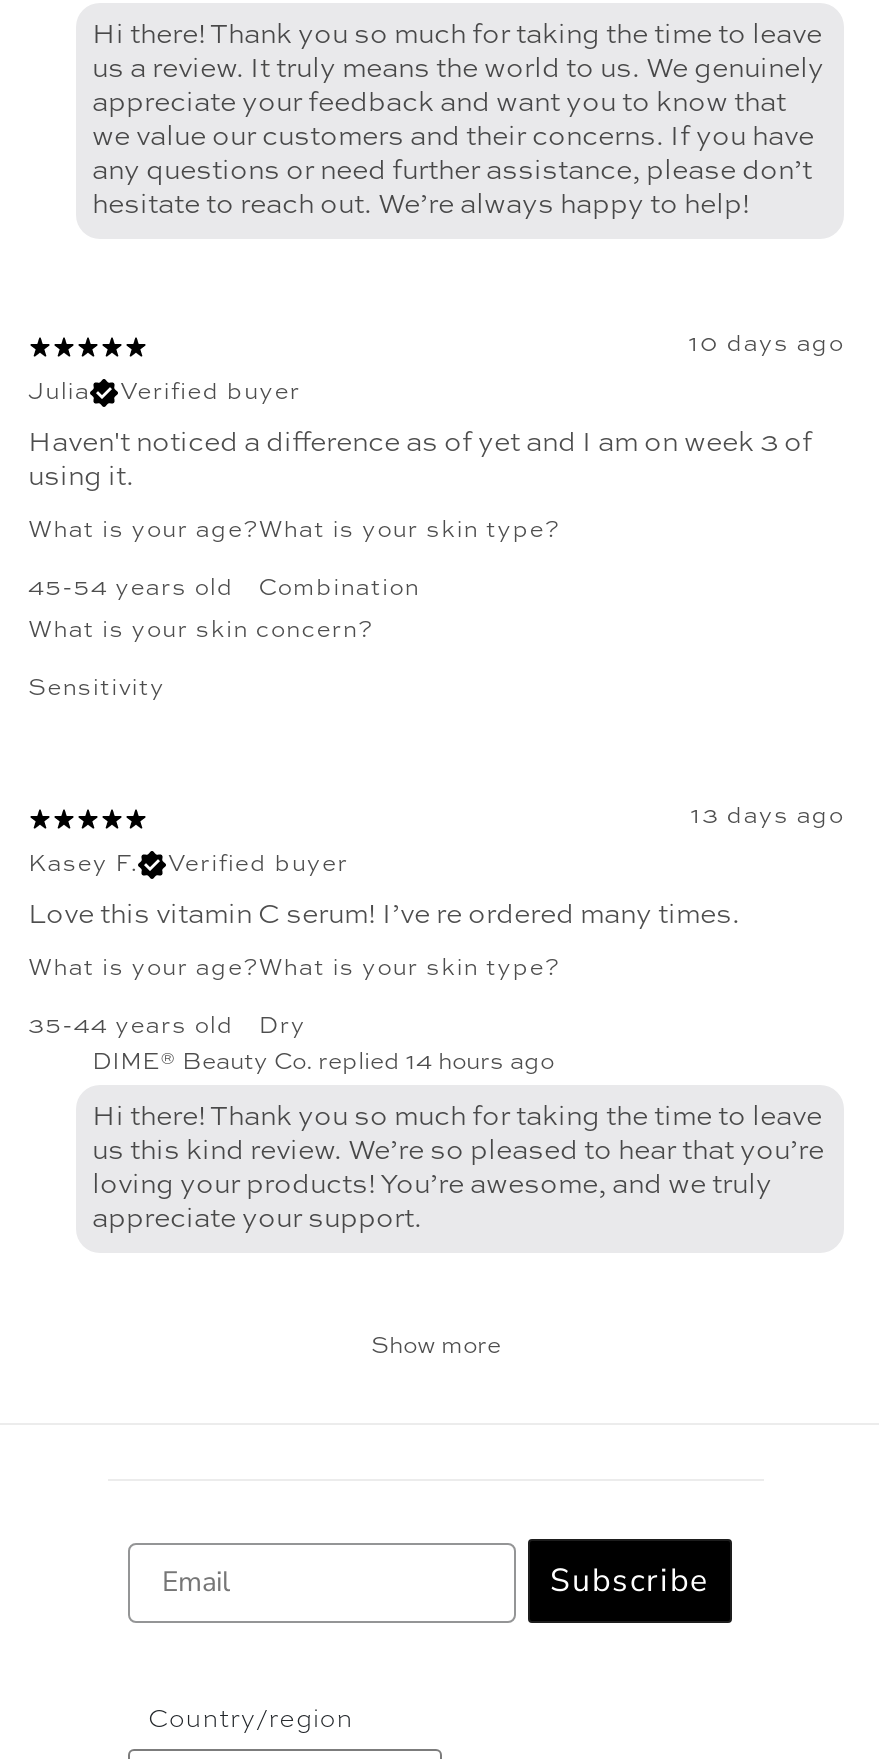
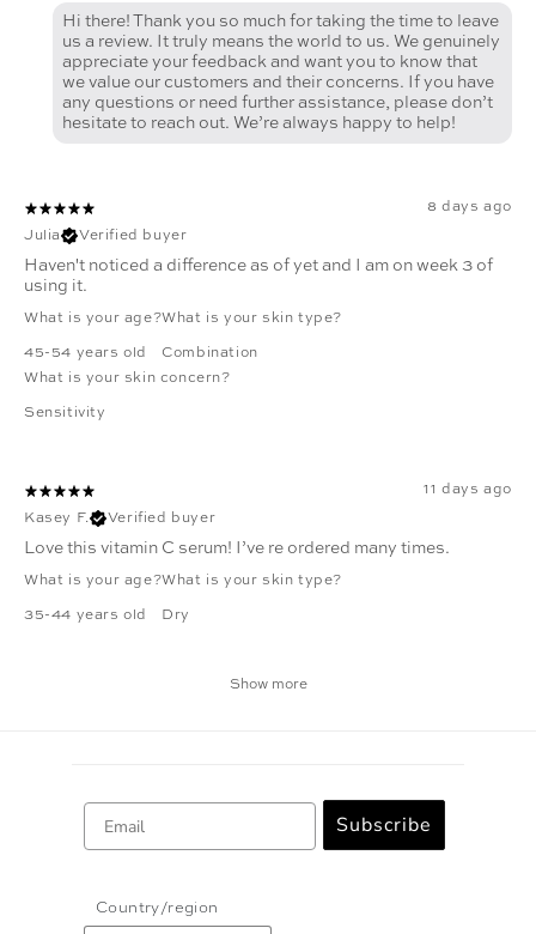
[689,332,844,356] 10 days ago -> [427,199,512,214] 8 days ago
[691,804,844,828] 13 days ago -> [424,482,512,496] 11 days ago
[92,1050,824,1232] DIME® Beauty Co. replied 14 hours ago | Hi there! Thank you so much for taking the time to leave | us this kind review. We’re so pleased to hear that you’re | loving your products! You’re awesome, and we truly | appreciate your support. -> none

